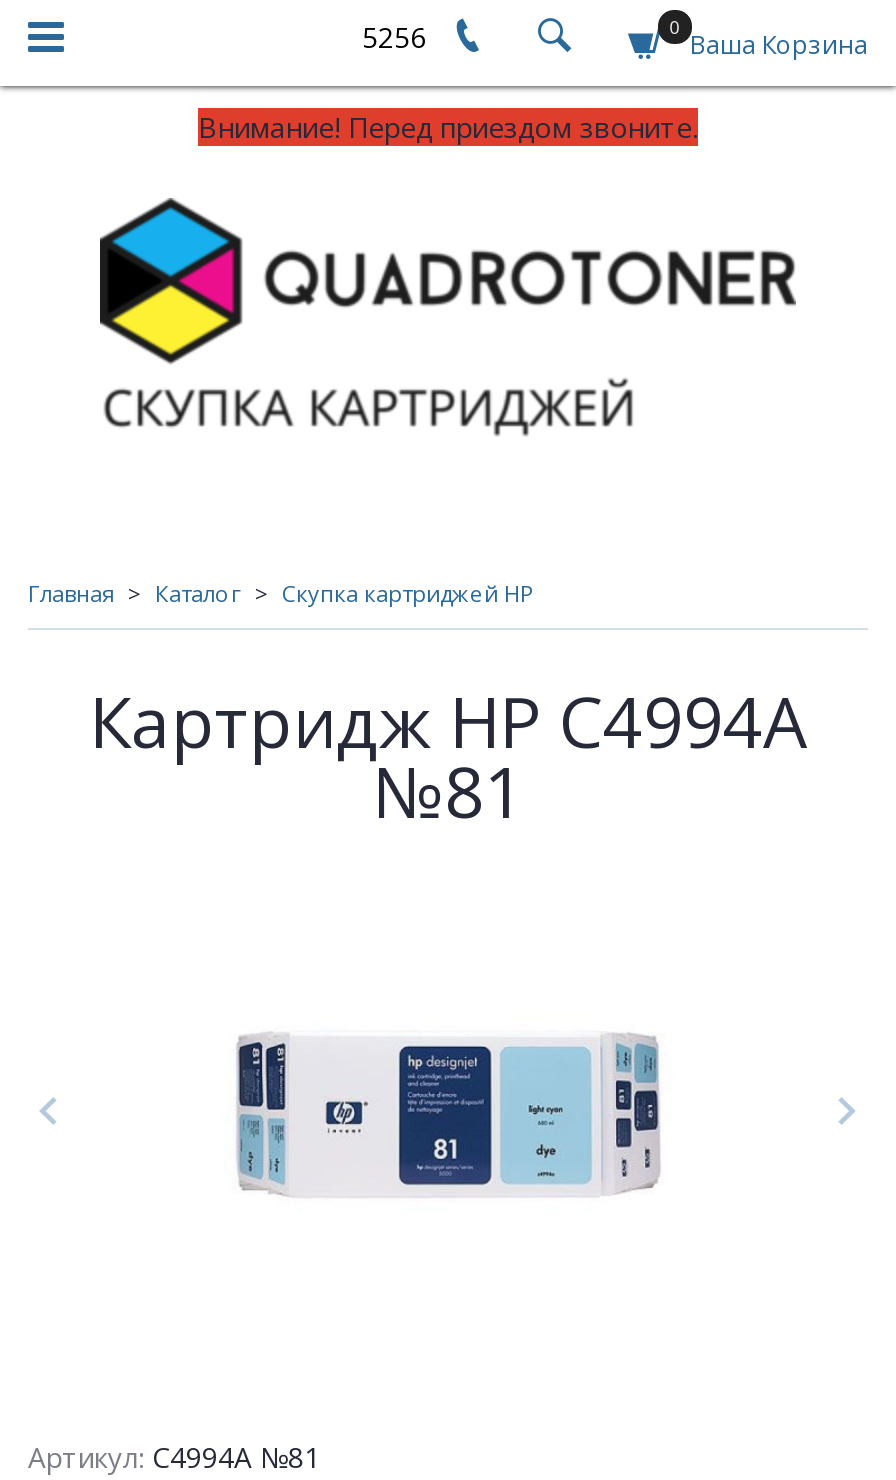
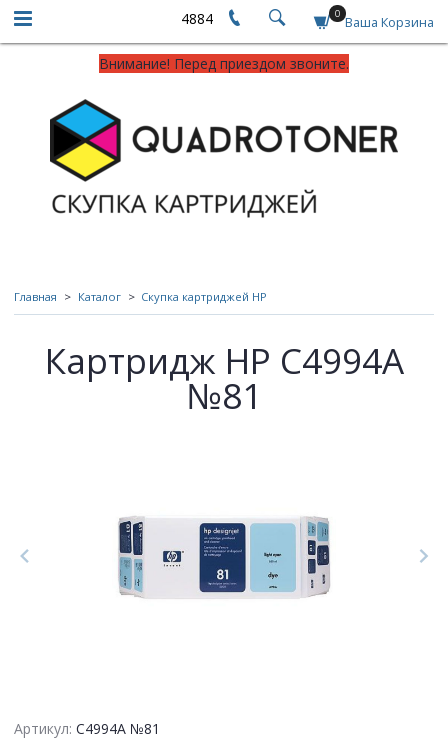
[362,17,426,55] 5256 -> [181,8,213,27] 4884

